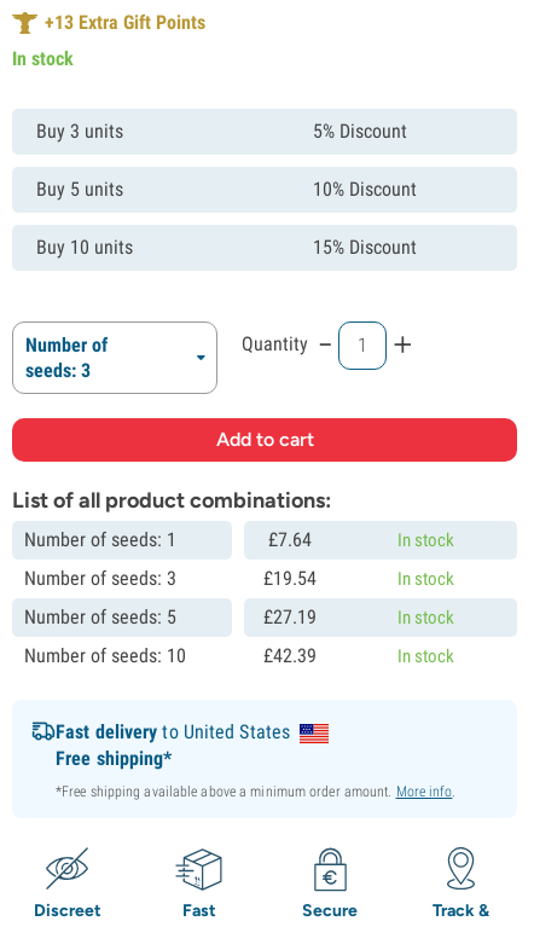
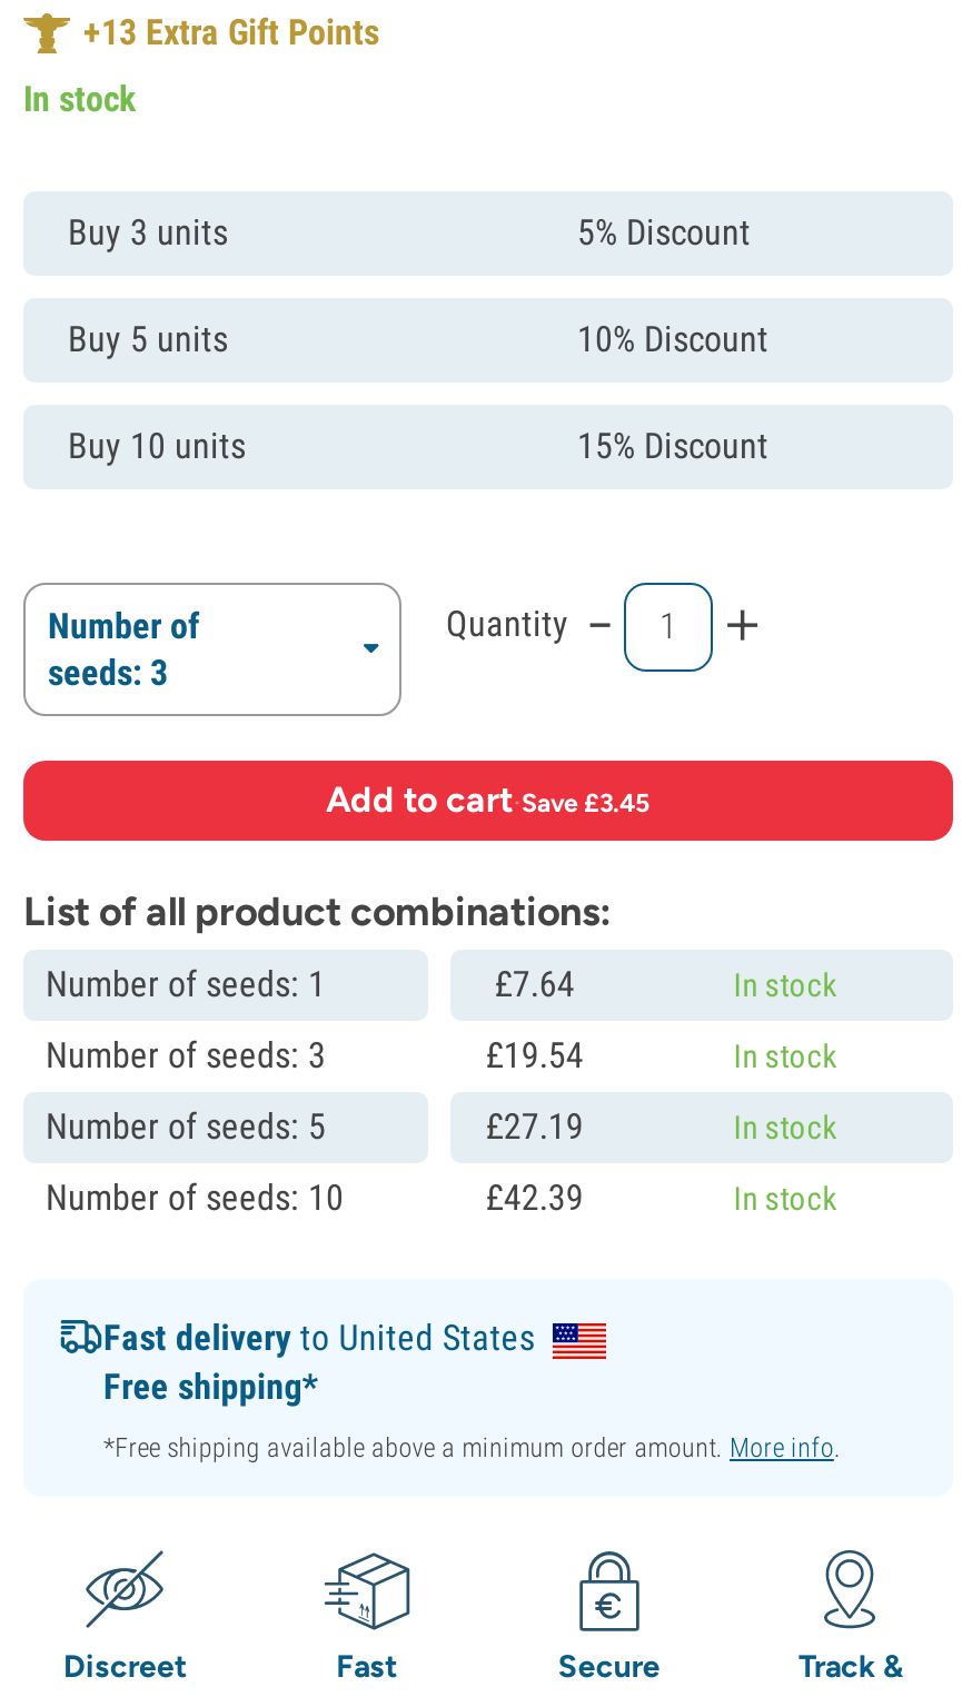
none -> [326,778,651,823] Add to cart·Save £3.45

